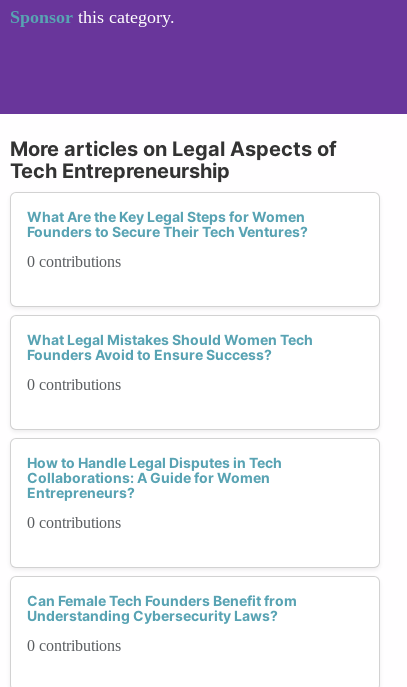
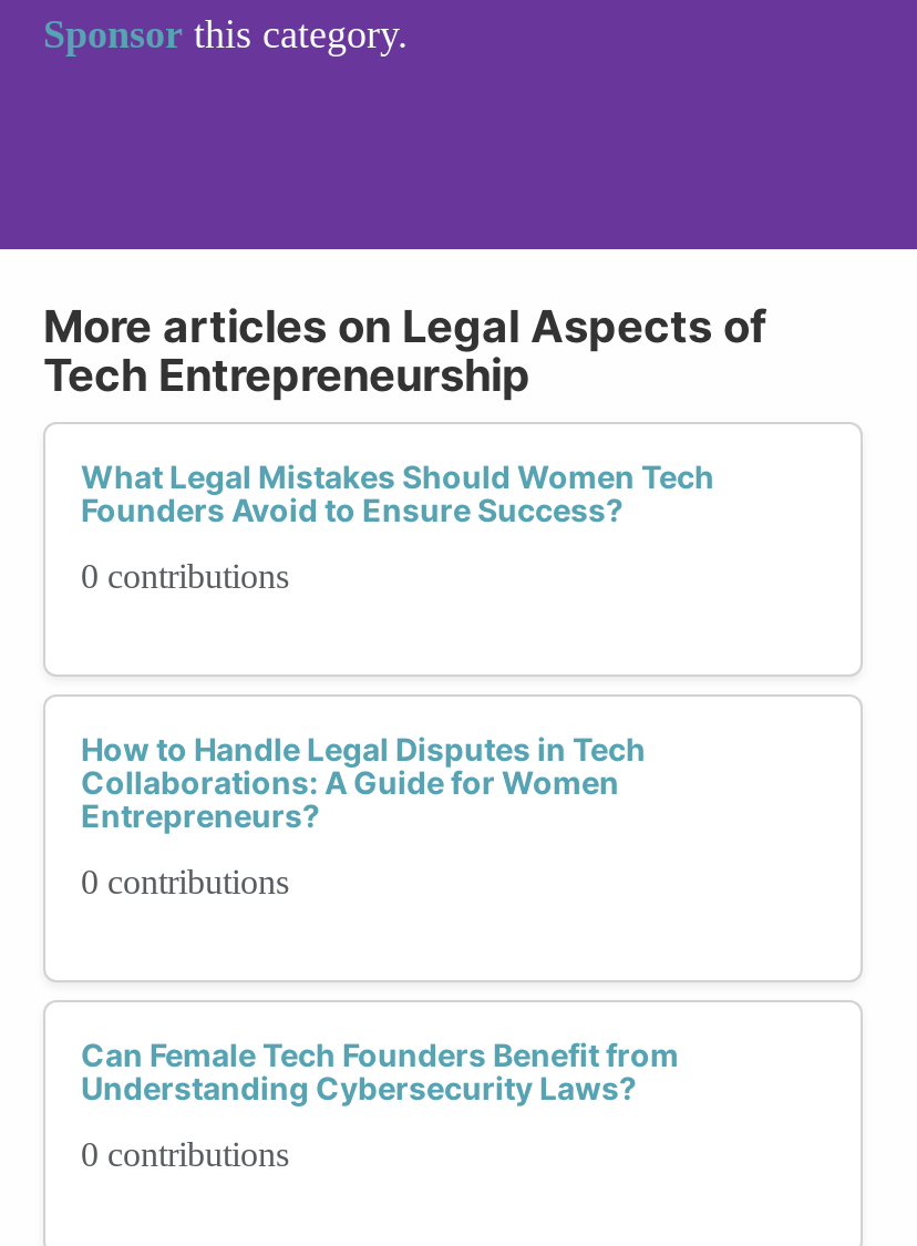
[27,208,308,270] What Are the Key Legal Steps for Women | Founders to Secure Their Tech Ventures? | 0 contributions -> none

